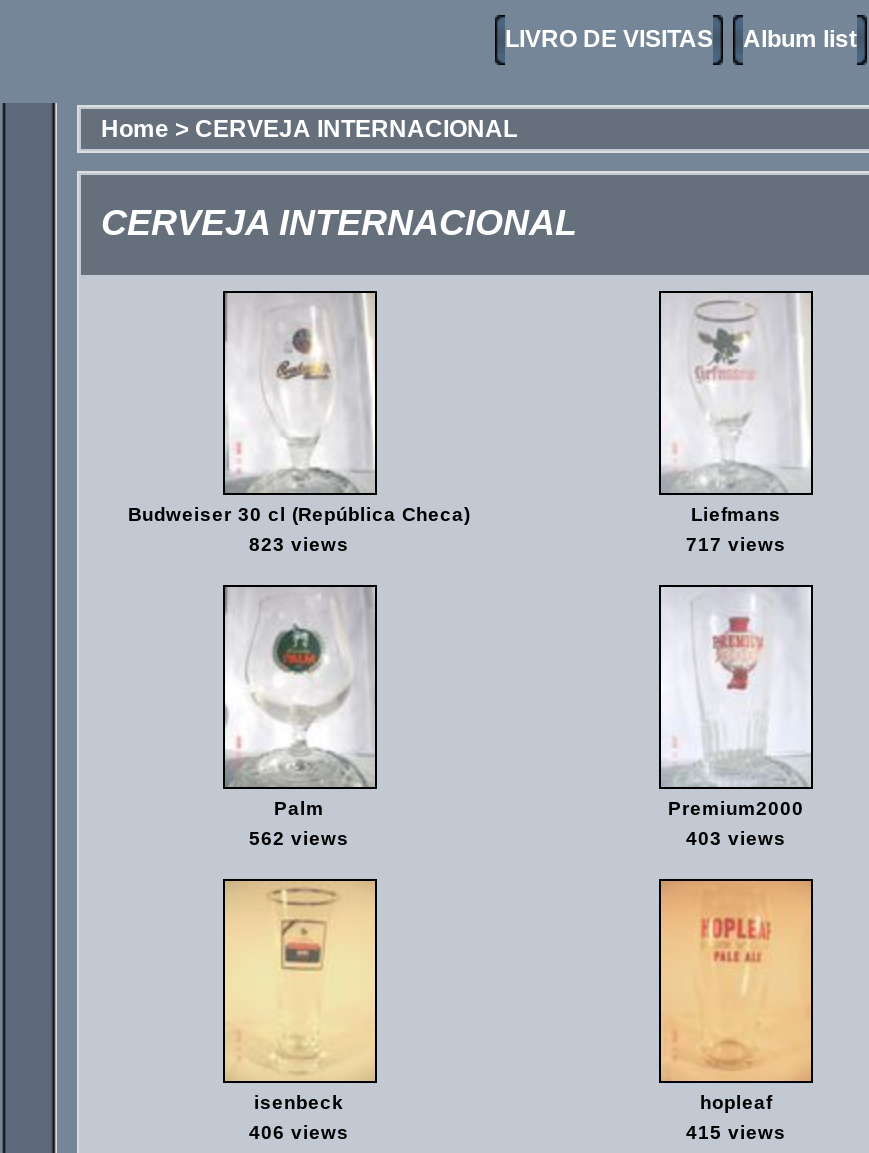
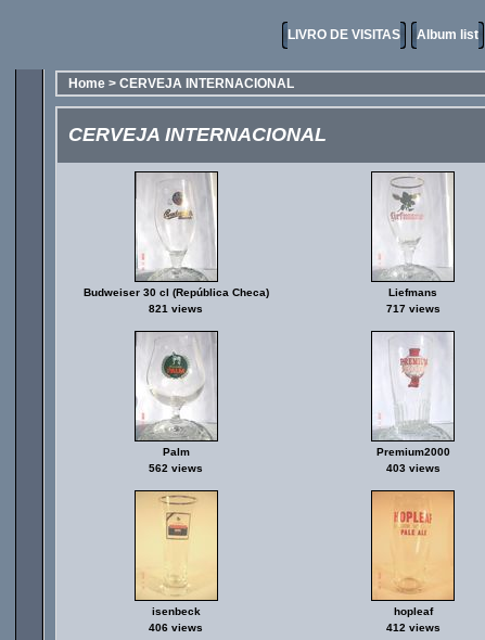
[249,533,349,555] 823 views -> [149,303,203,315] 821 views
[686,1121,786,1143] 415 views -> [386,622,440,633] 412 views

